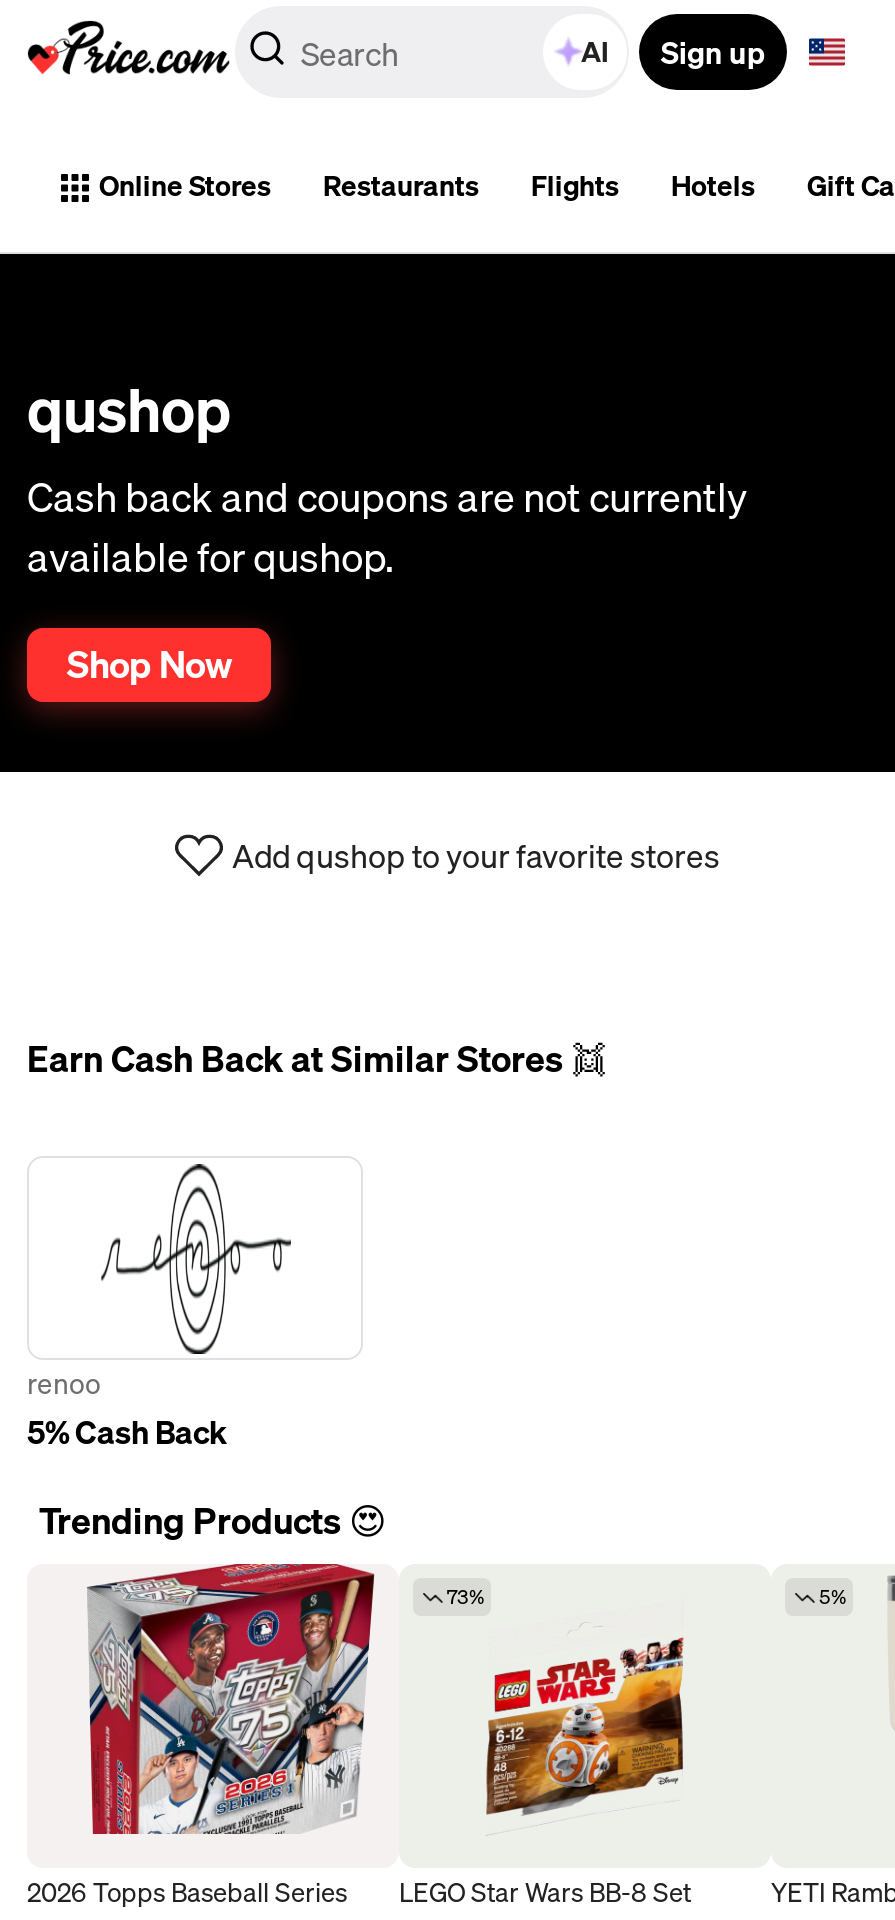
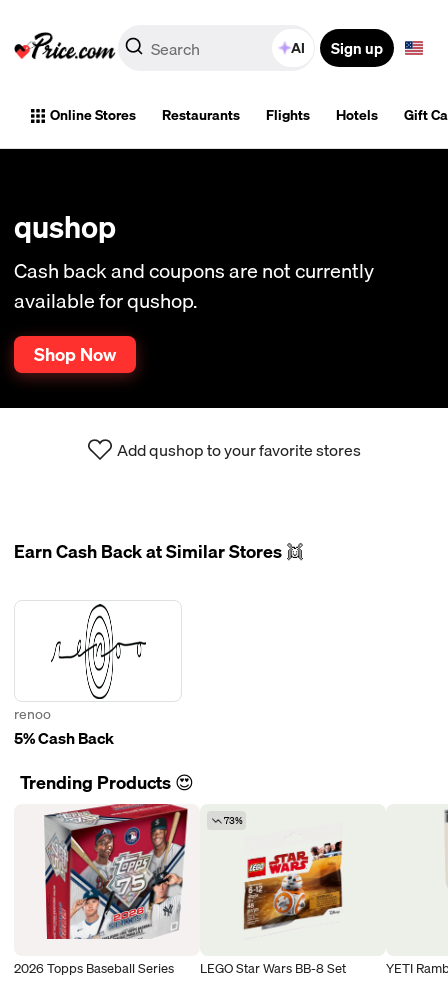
[819,1580,847,1612] 5% -> none

